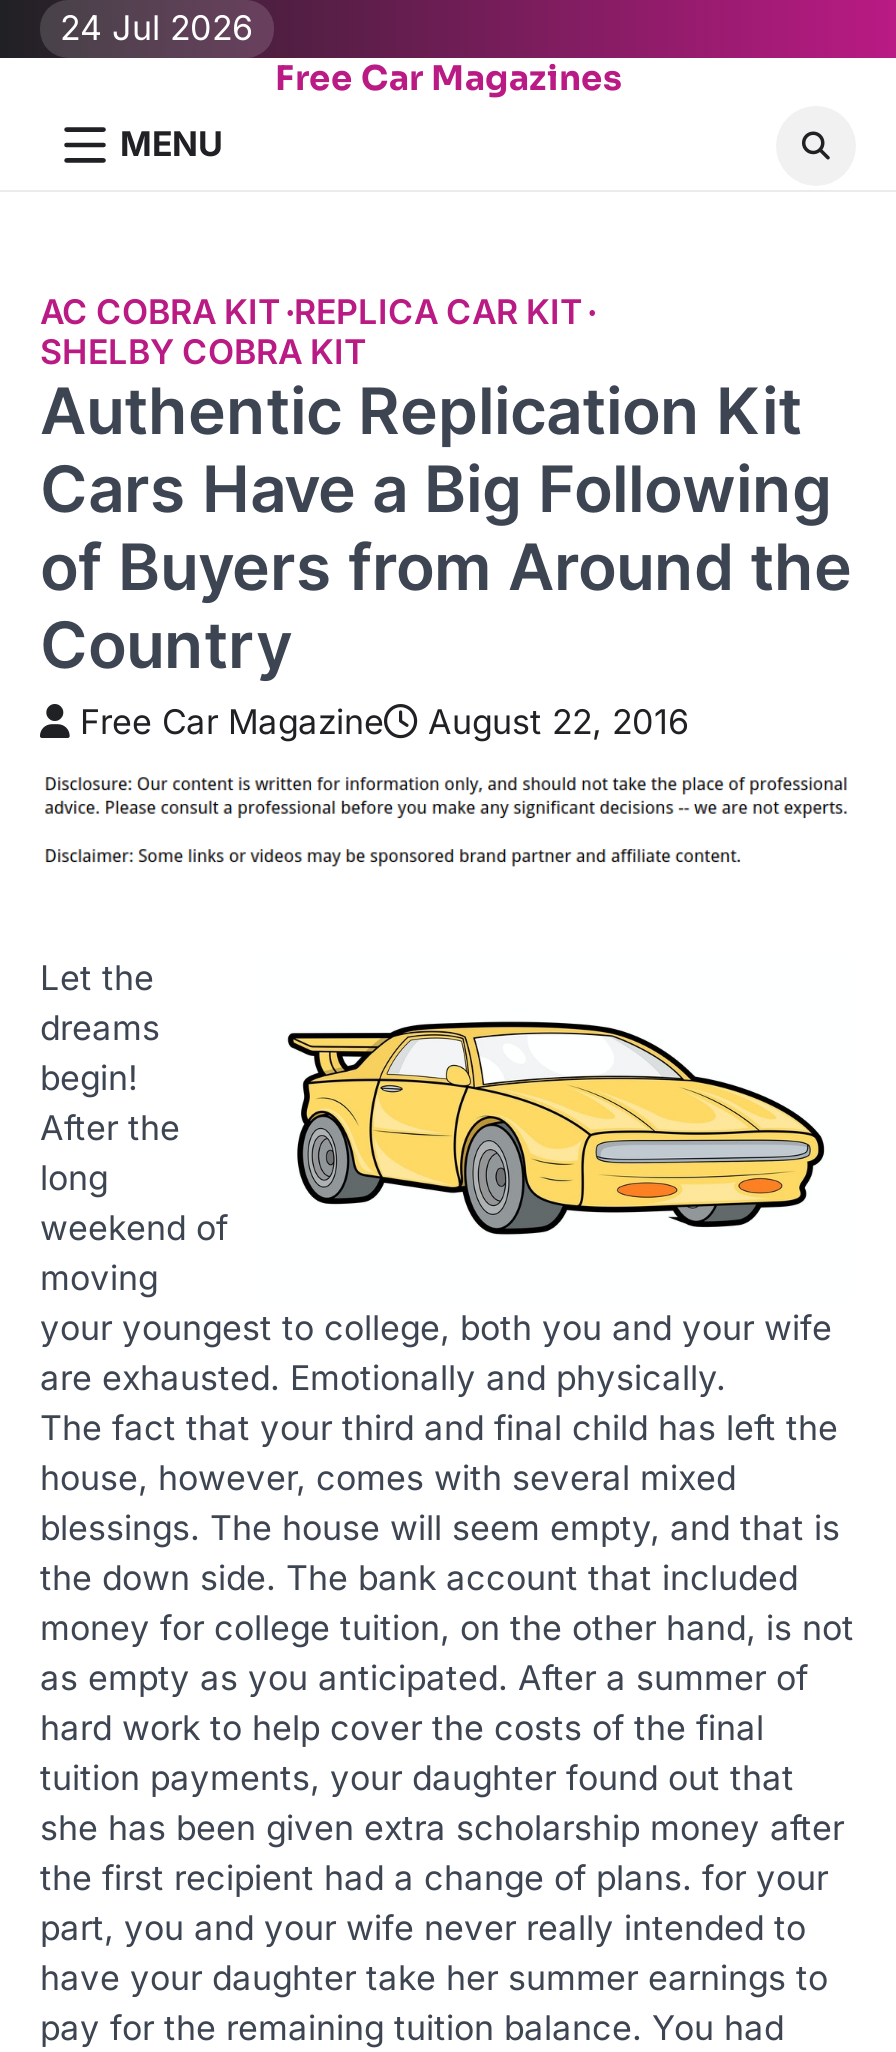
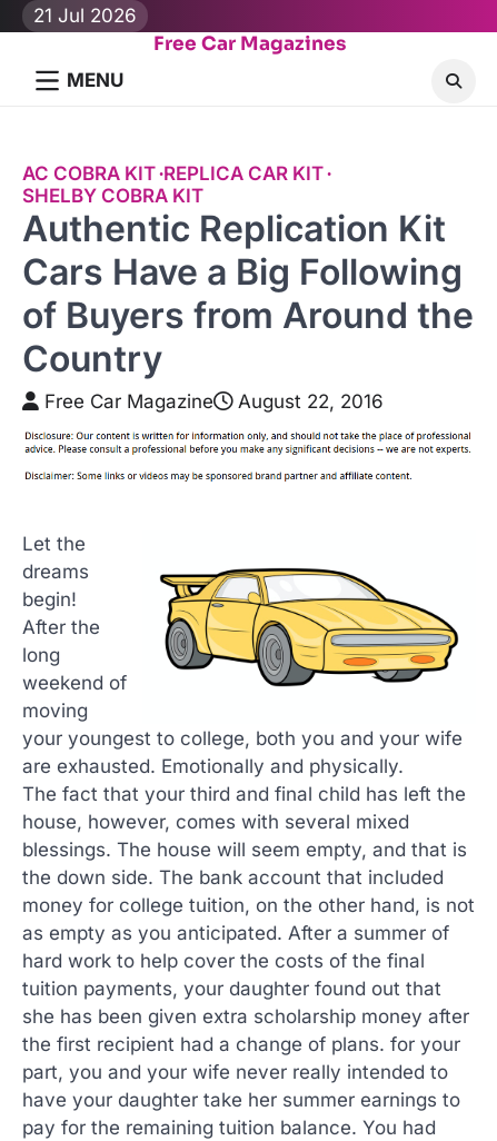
[60,8,254,48] 24 Jul 2026 -> [33,4,137,27] 21 Jul 2026

